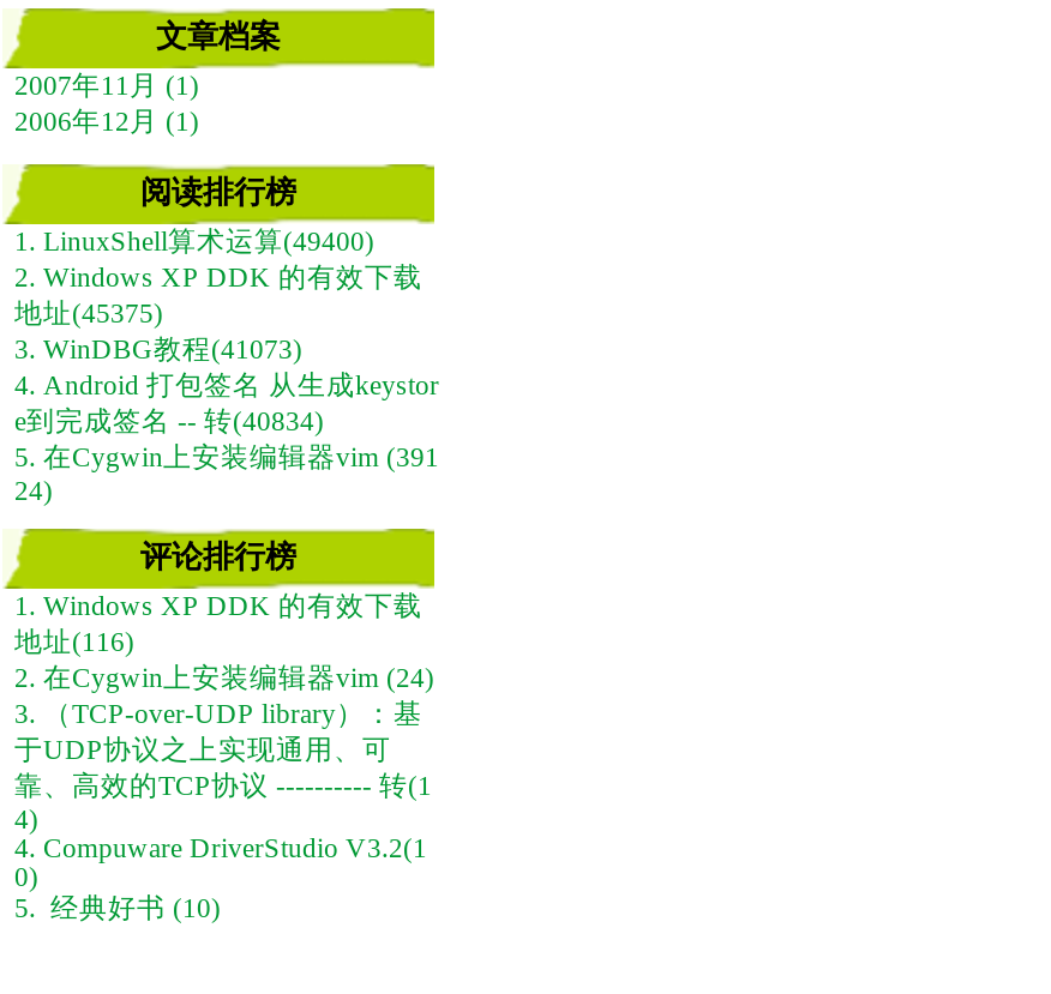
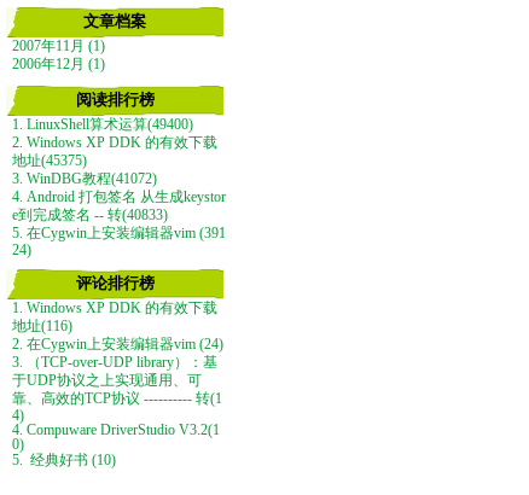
[14,335,302,363] 3. WinDBG教程(41073) -> [12,171,157,186] 3. WinDBG教程(41072)
[14,406,324,435] e到完成签名 -- 转(40834) -> [12,208,168,222] e到完成签名 -- 转(40833)

